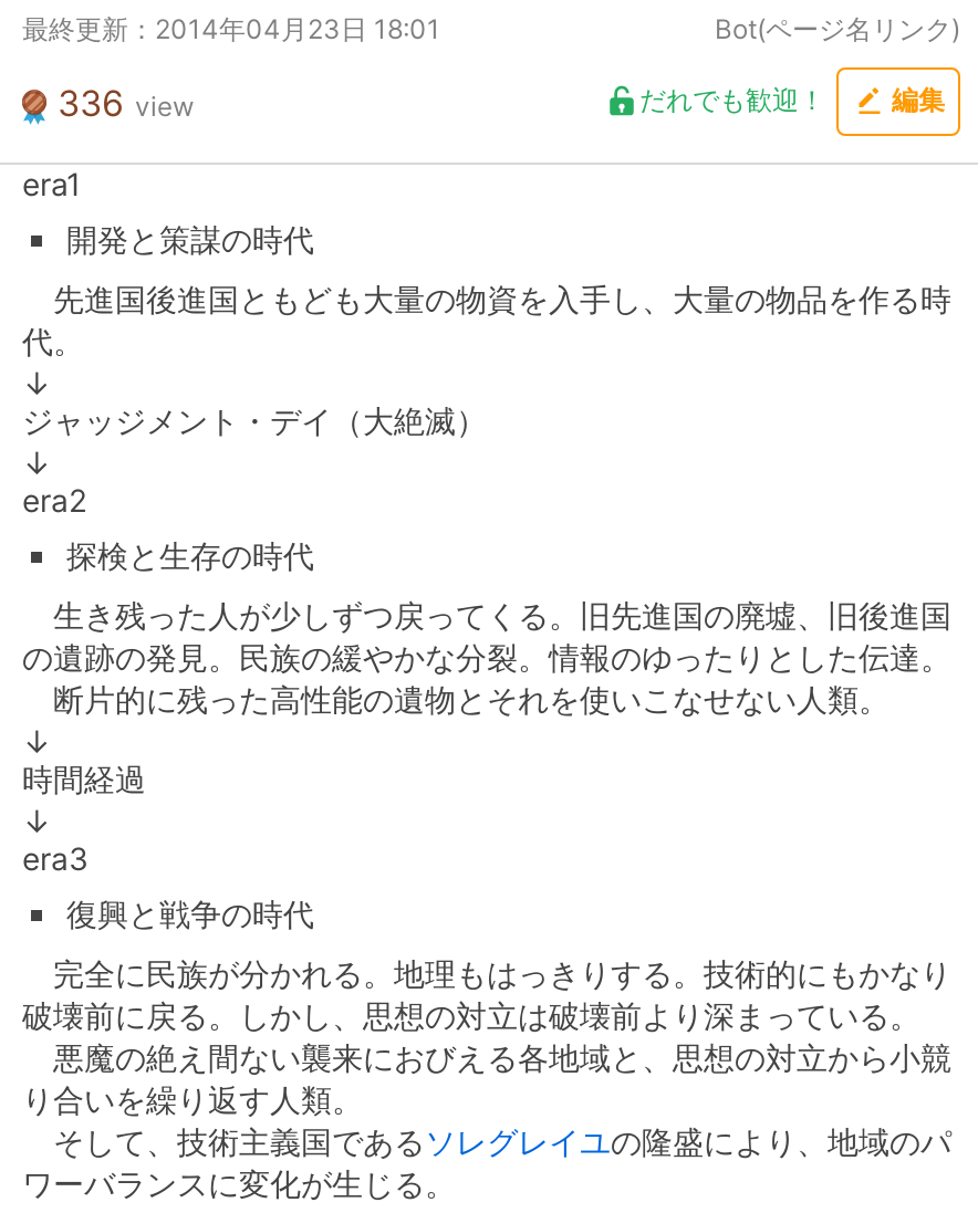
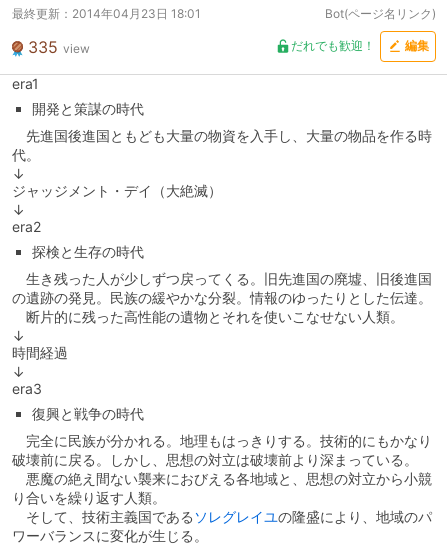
[58,80,195,124] 336 view -> [28,36,90,56] 335 view

